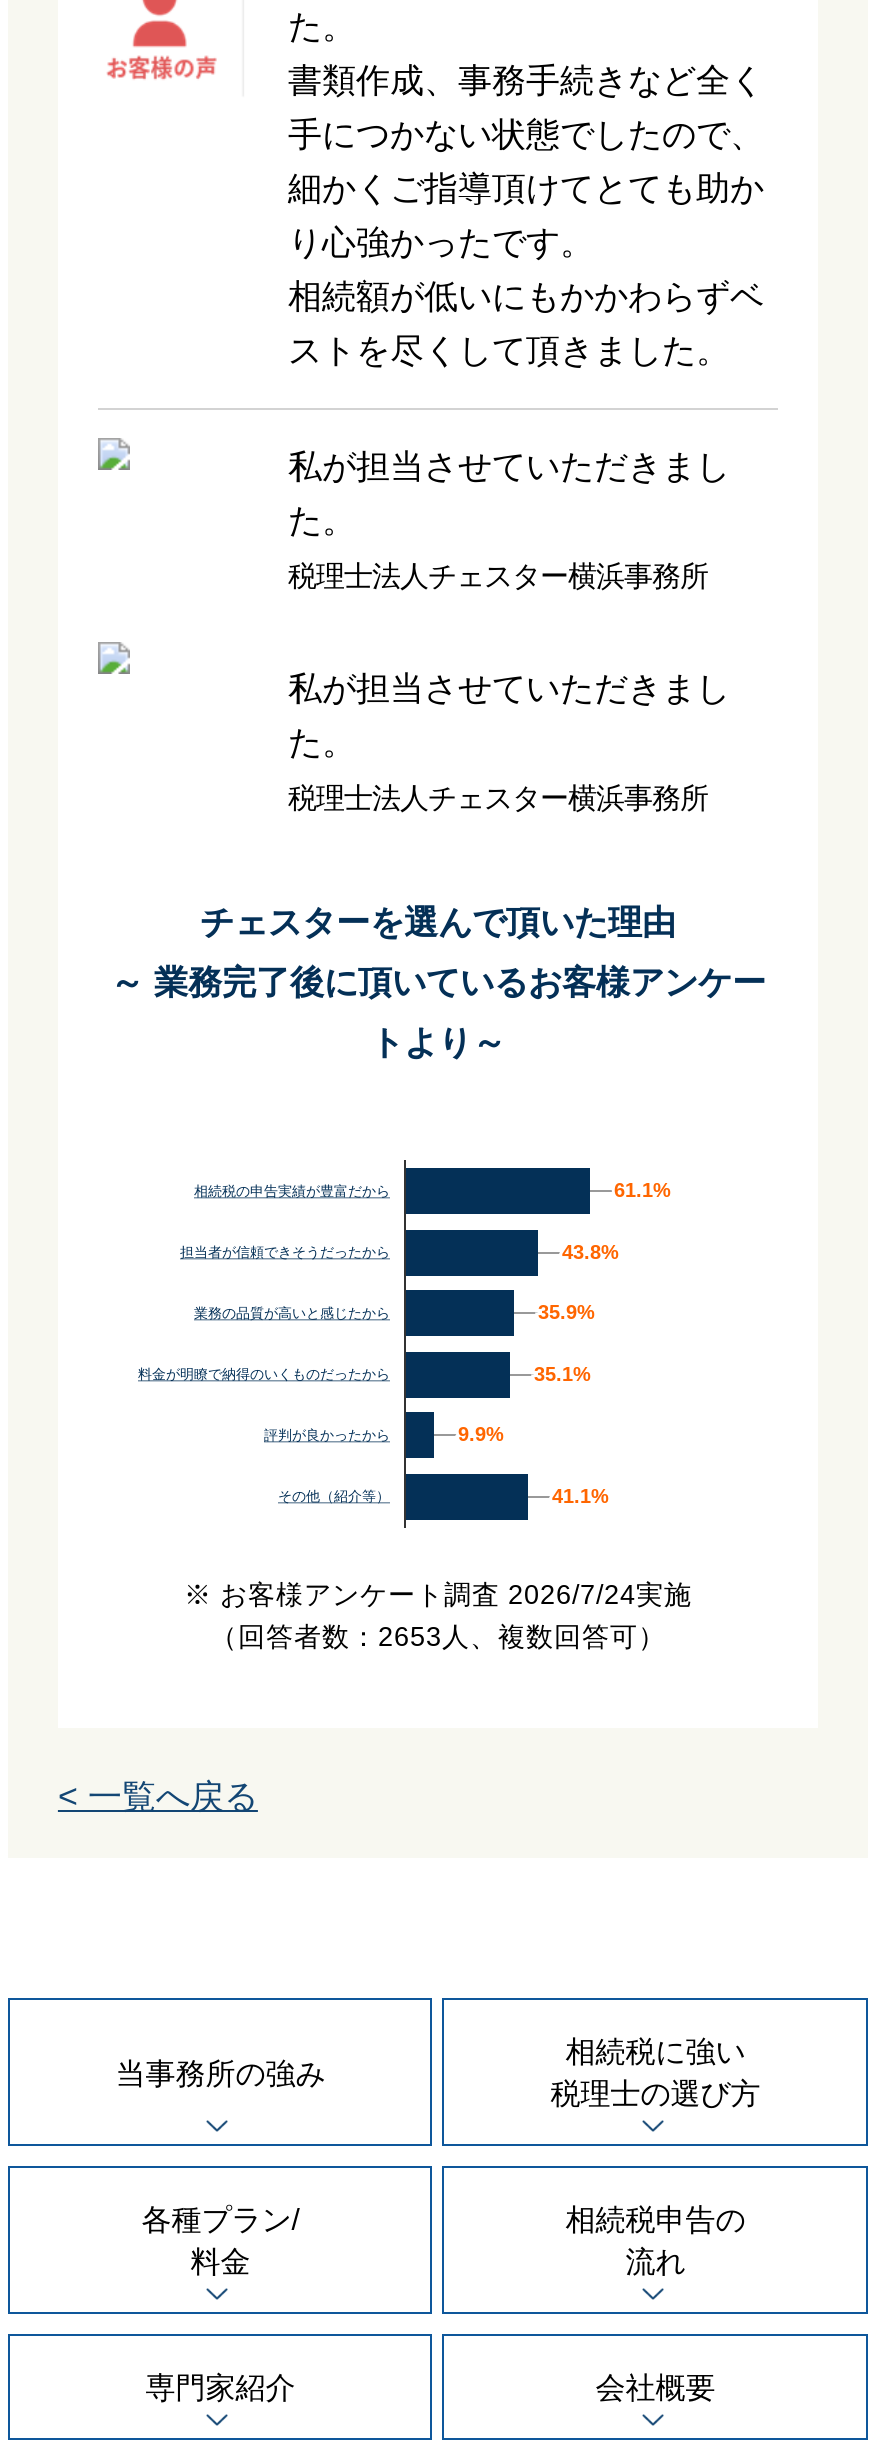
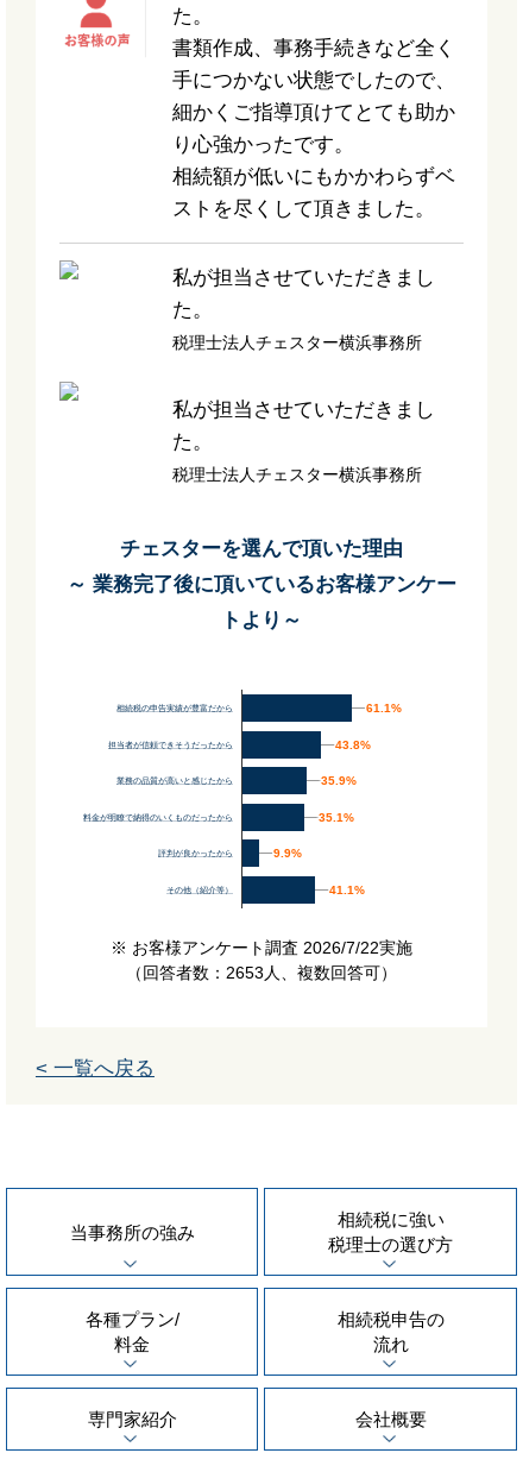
[184,1580,692,1610] ※ お客様アンケート調査 2026/7/24実施 -> [111,939,412,957] ※ お客様アンケート調査 2026/7/22実施

